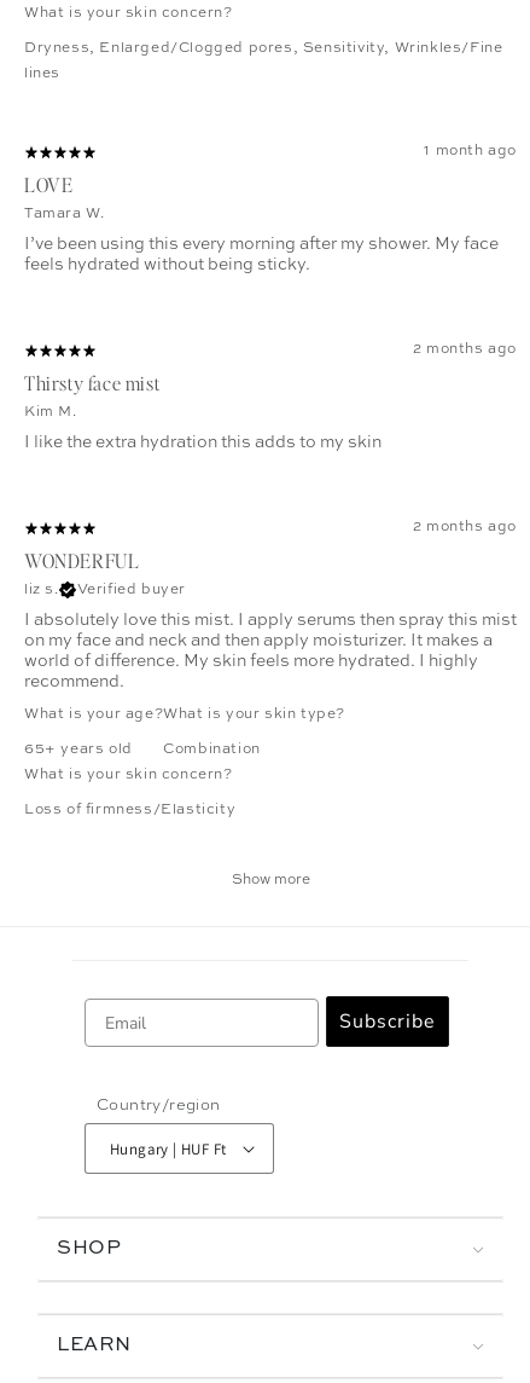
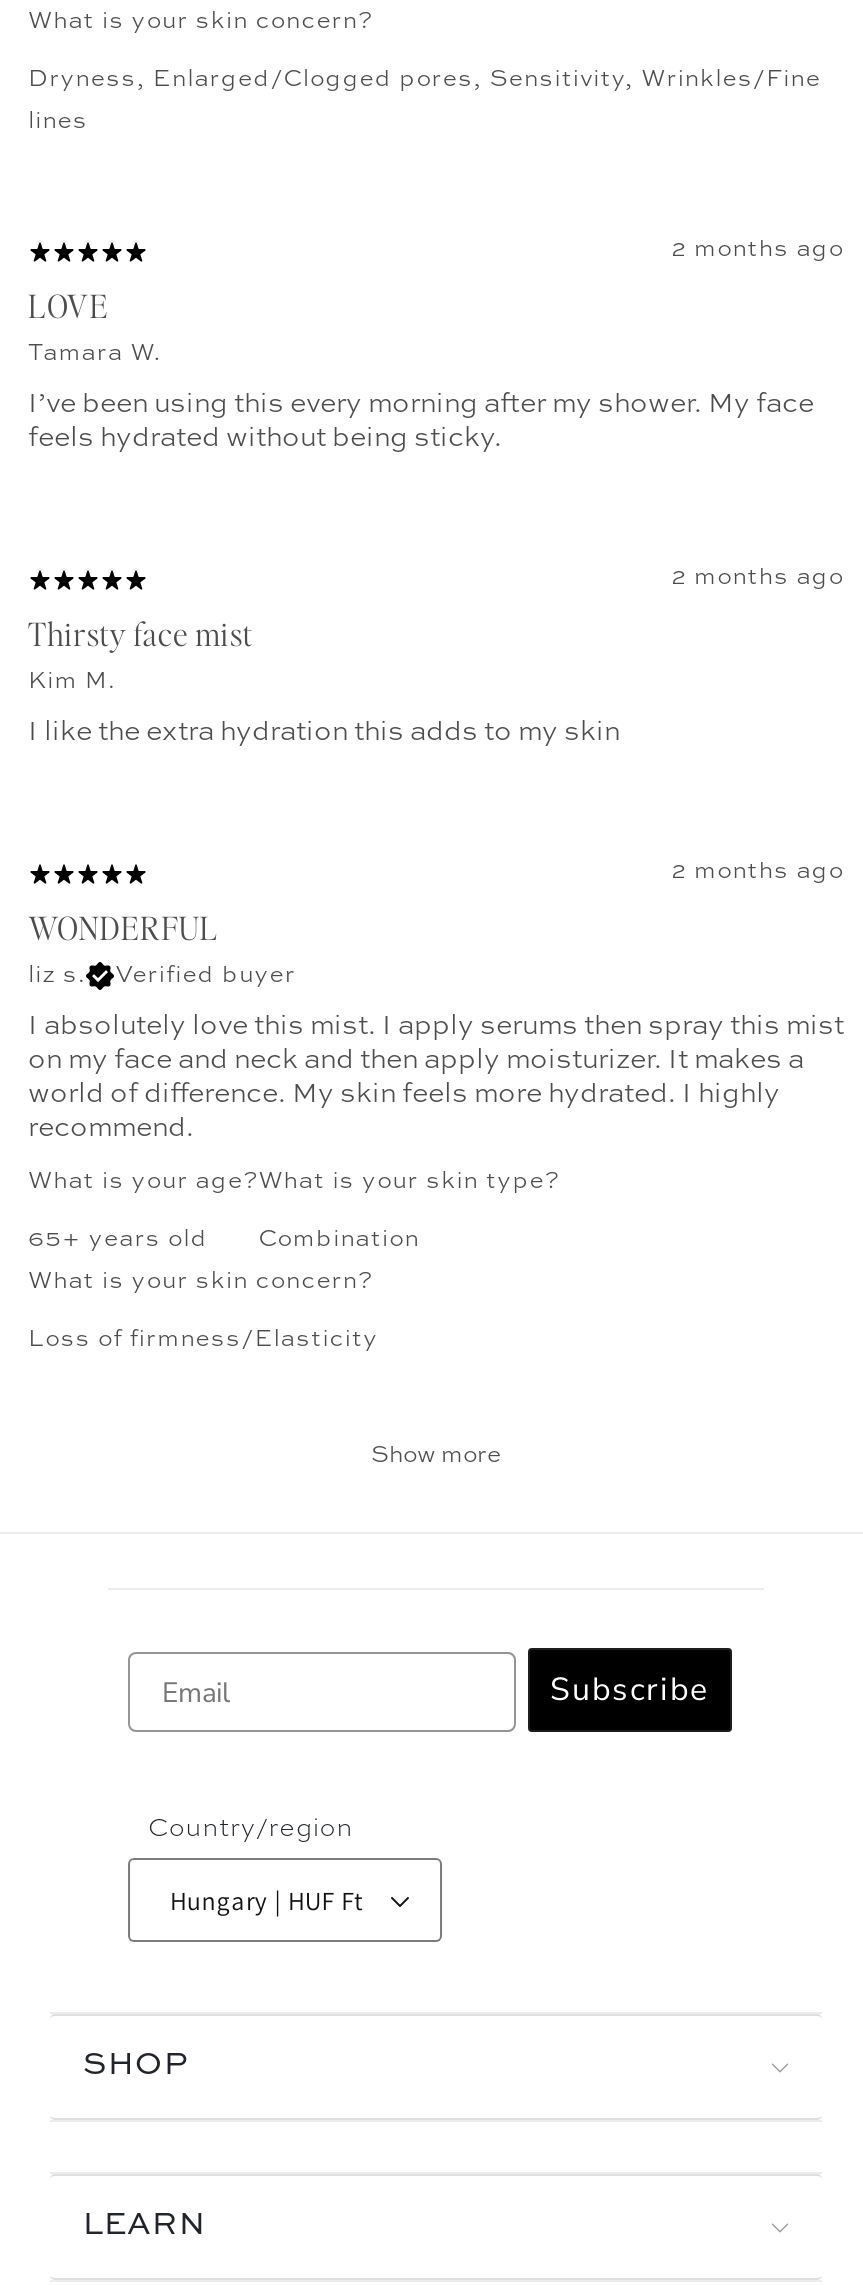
[424,143,517,158] 1 month ago -> [672,237,844,261] 2 months ago

